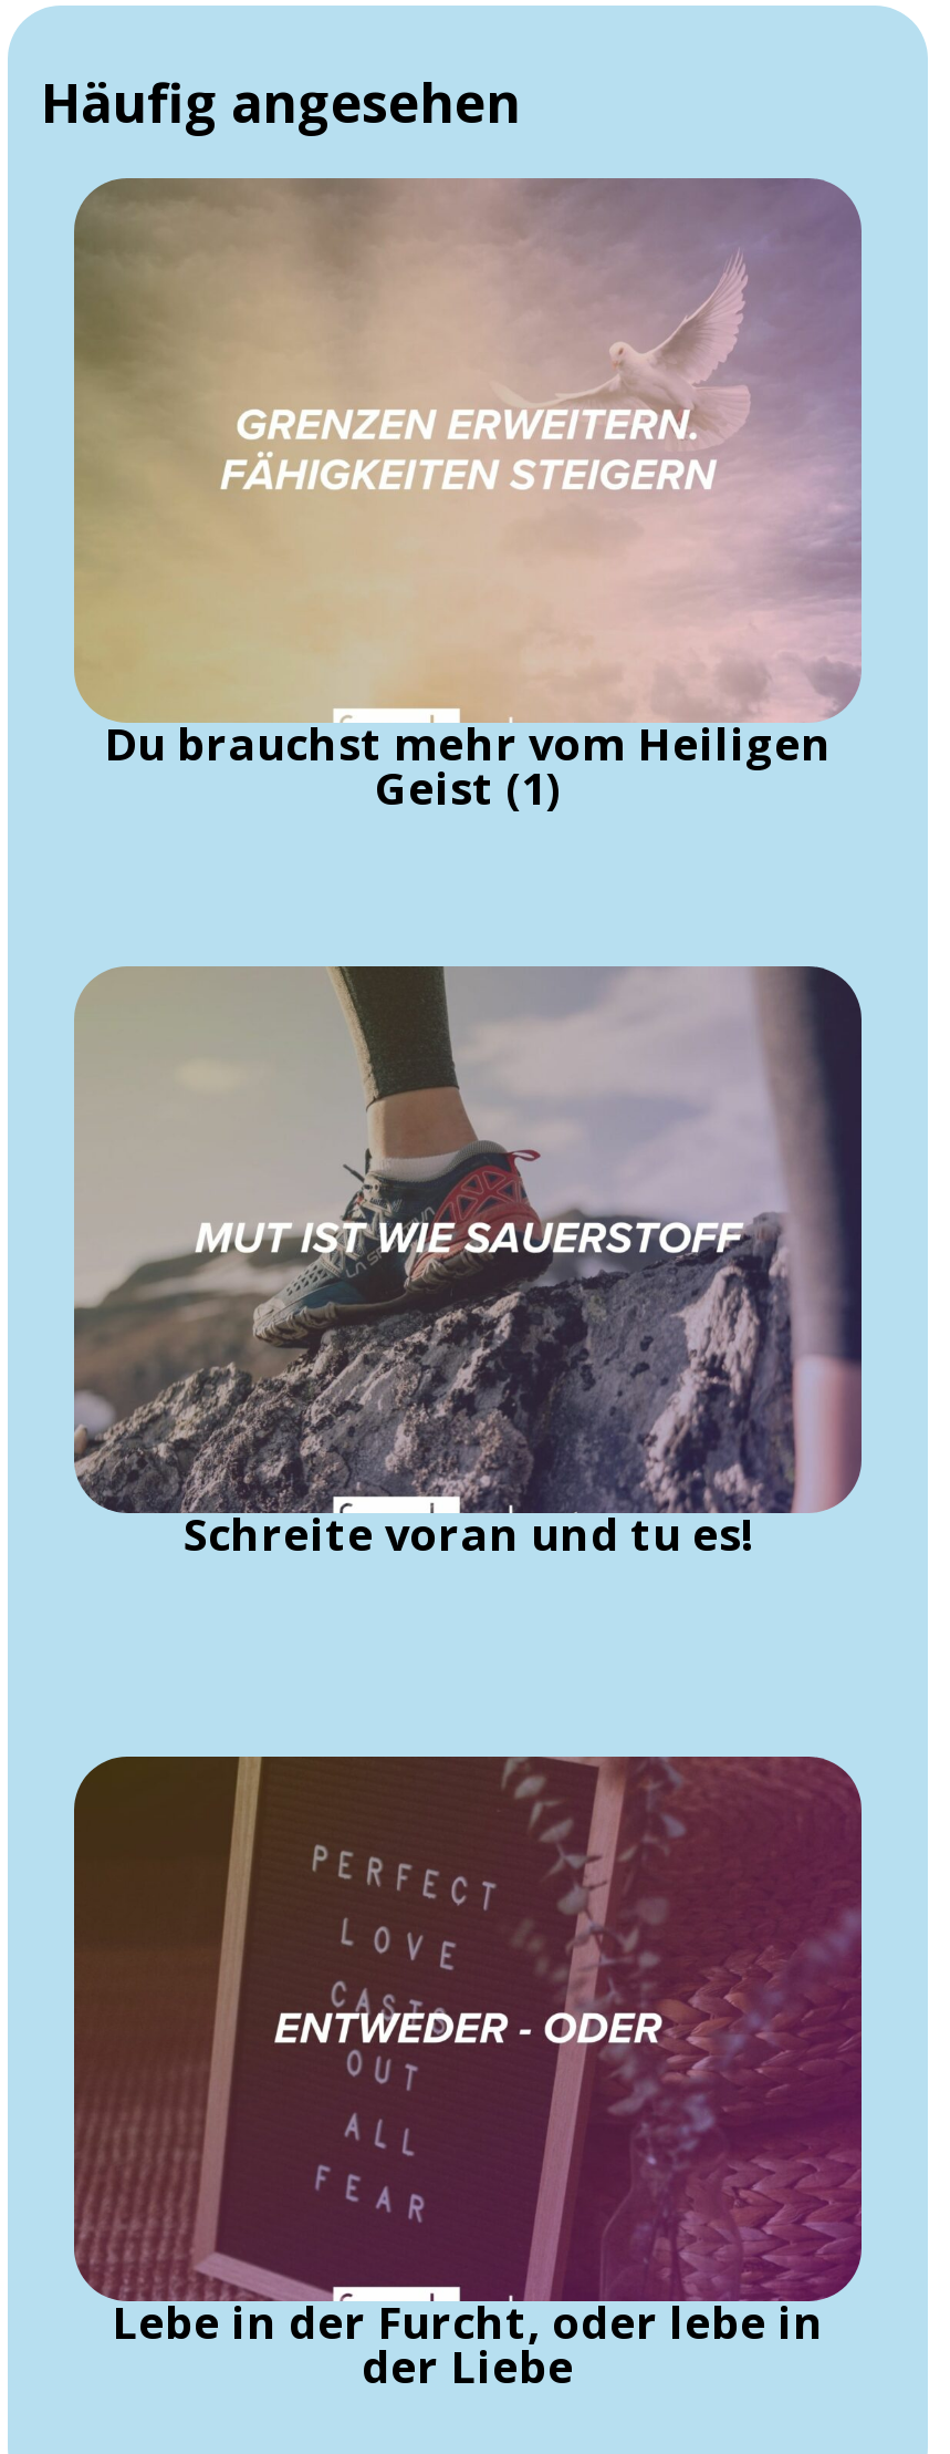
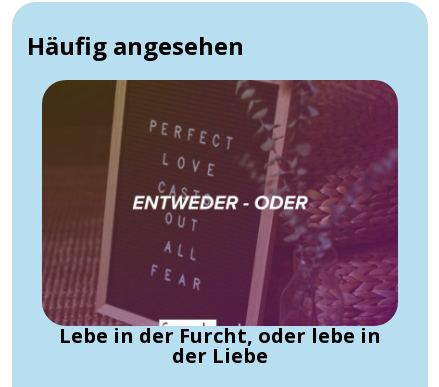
[72,178,862,818] [image] | Du brauchst mehr vom Heiligen | Geist (1) -> none
[72,964,864,1563] [image] | Schreite voran und tu es! -> none

